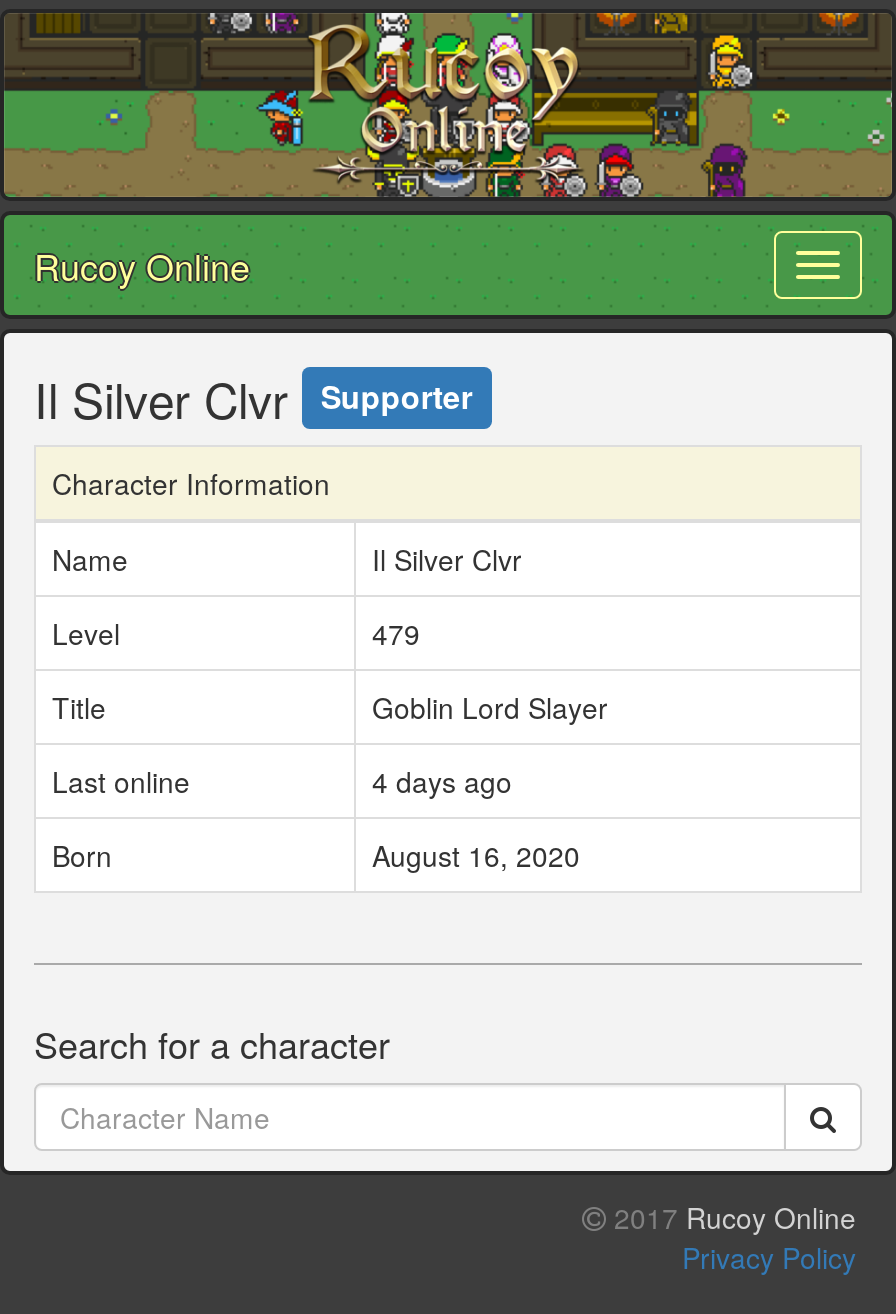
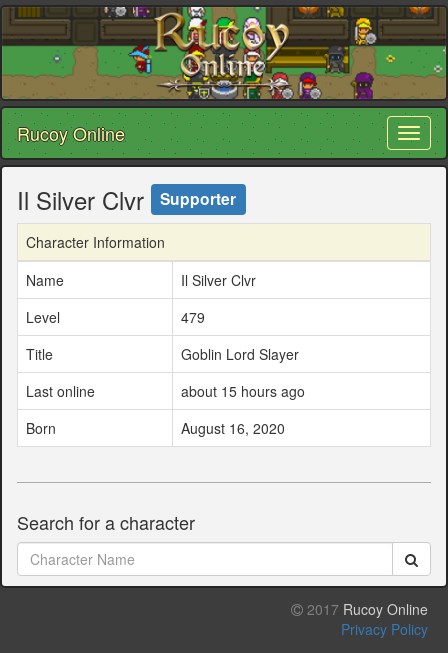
[372,760,512,800] 4 days ago -> [181,380,305,400] about 15 hours ago

